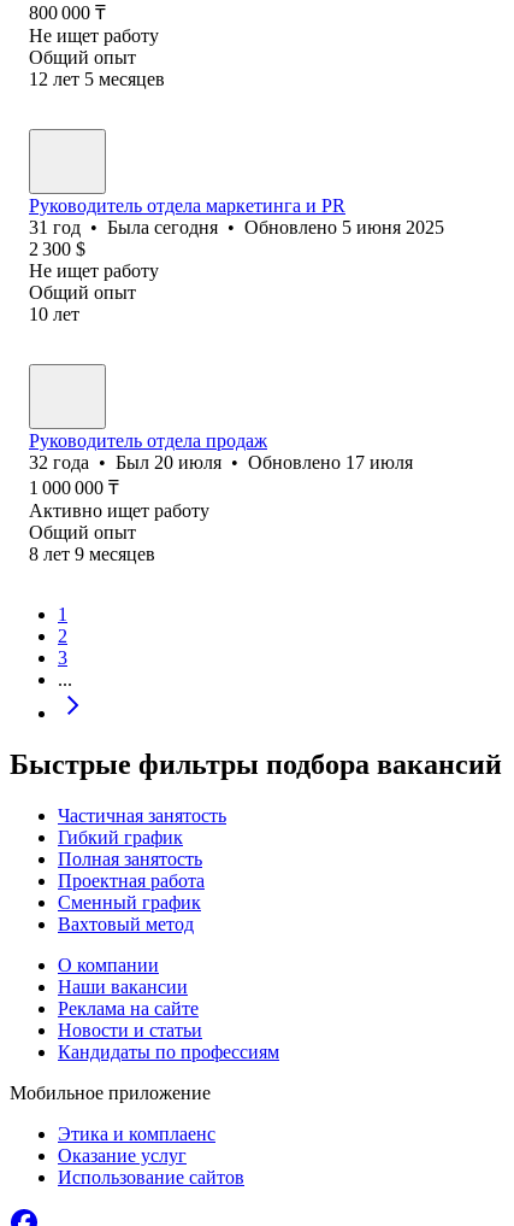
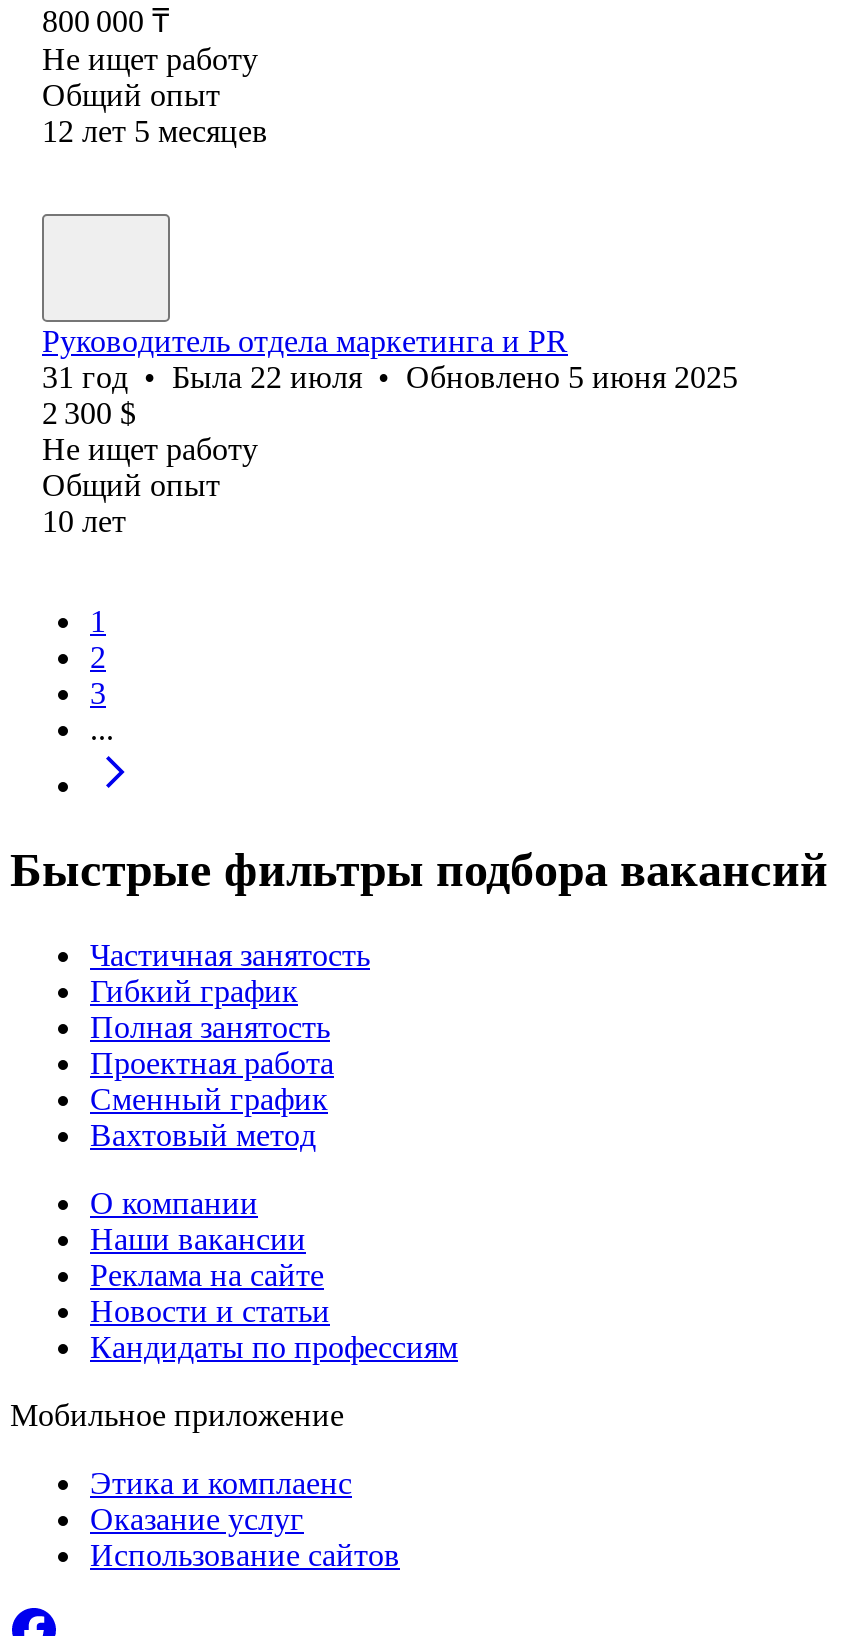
[29,217,444,237] 31 год • Была сегодня • Обновлено 5 июня 2025 -> [42,360,738,394] 31 год • Была 22 июля • Обновлено 5 июня 2025
[29,430,413,564] Руководитель отдела продаж | 32 года • Был 20 июля • Обновлено 17 июля | 1 000 000 ₸ | Активно ищет работу | Общий опыт | 8 лет 9 месяцев -> none

